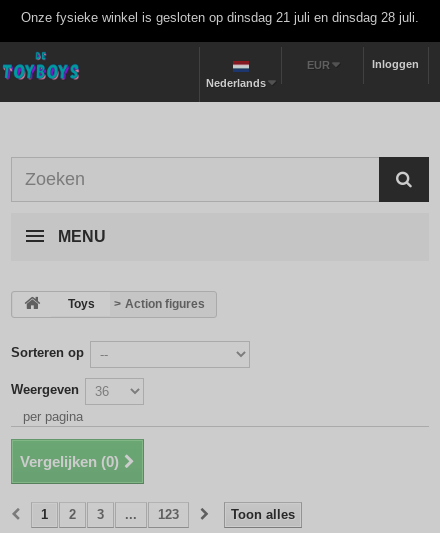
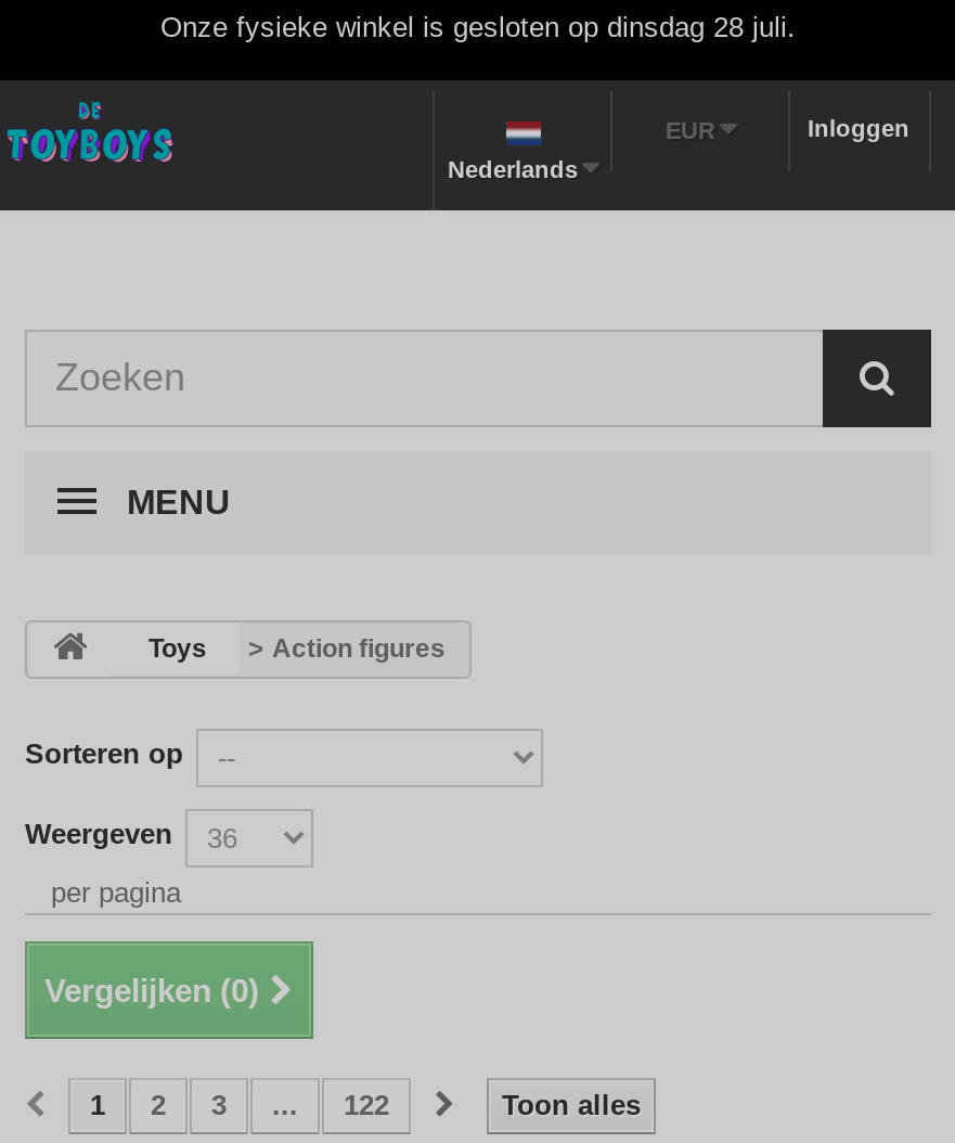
[21,10,419,25] Onze fysieke winkel is gesloten op dinsdag 21 juli en dinsdag 28 juli. -> [160,11,796,43] Onze fysieke winkel is gesloten op dinsdag 28 juli.
[158,507,179,522] 123 -> [344,1089,389,1121] 122

